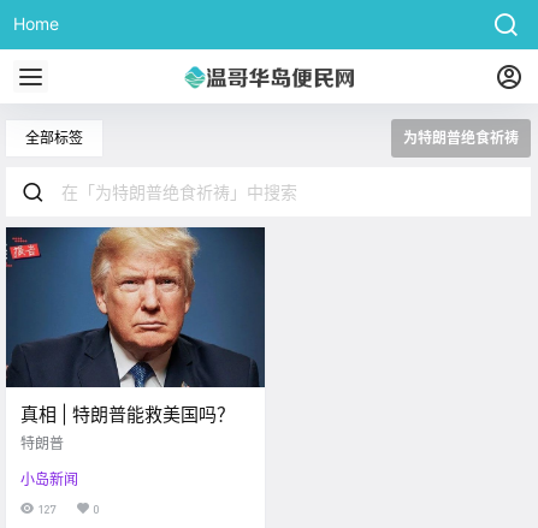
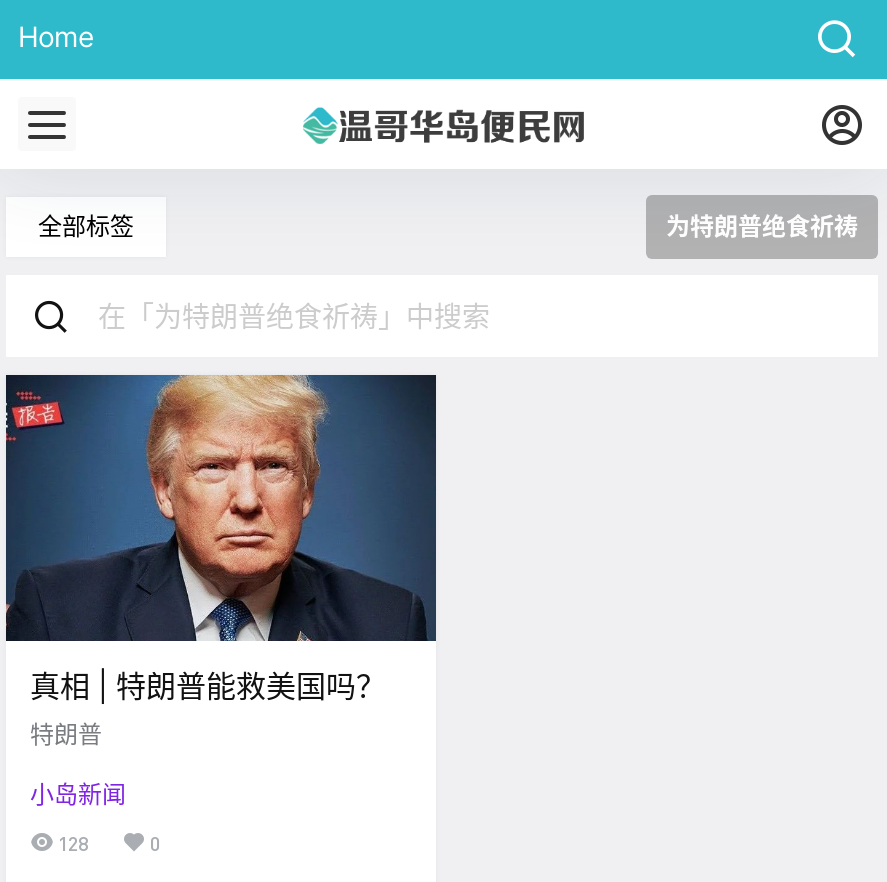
[37,501,55,516] 127 -> [58,831,88,855] 128

